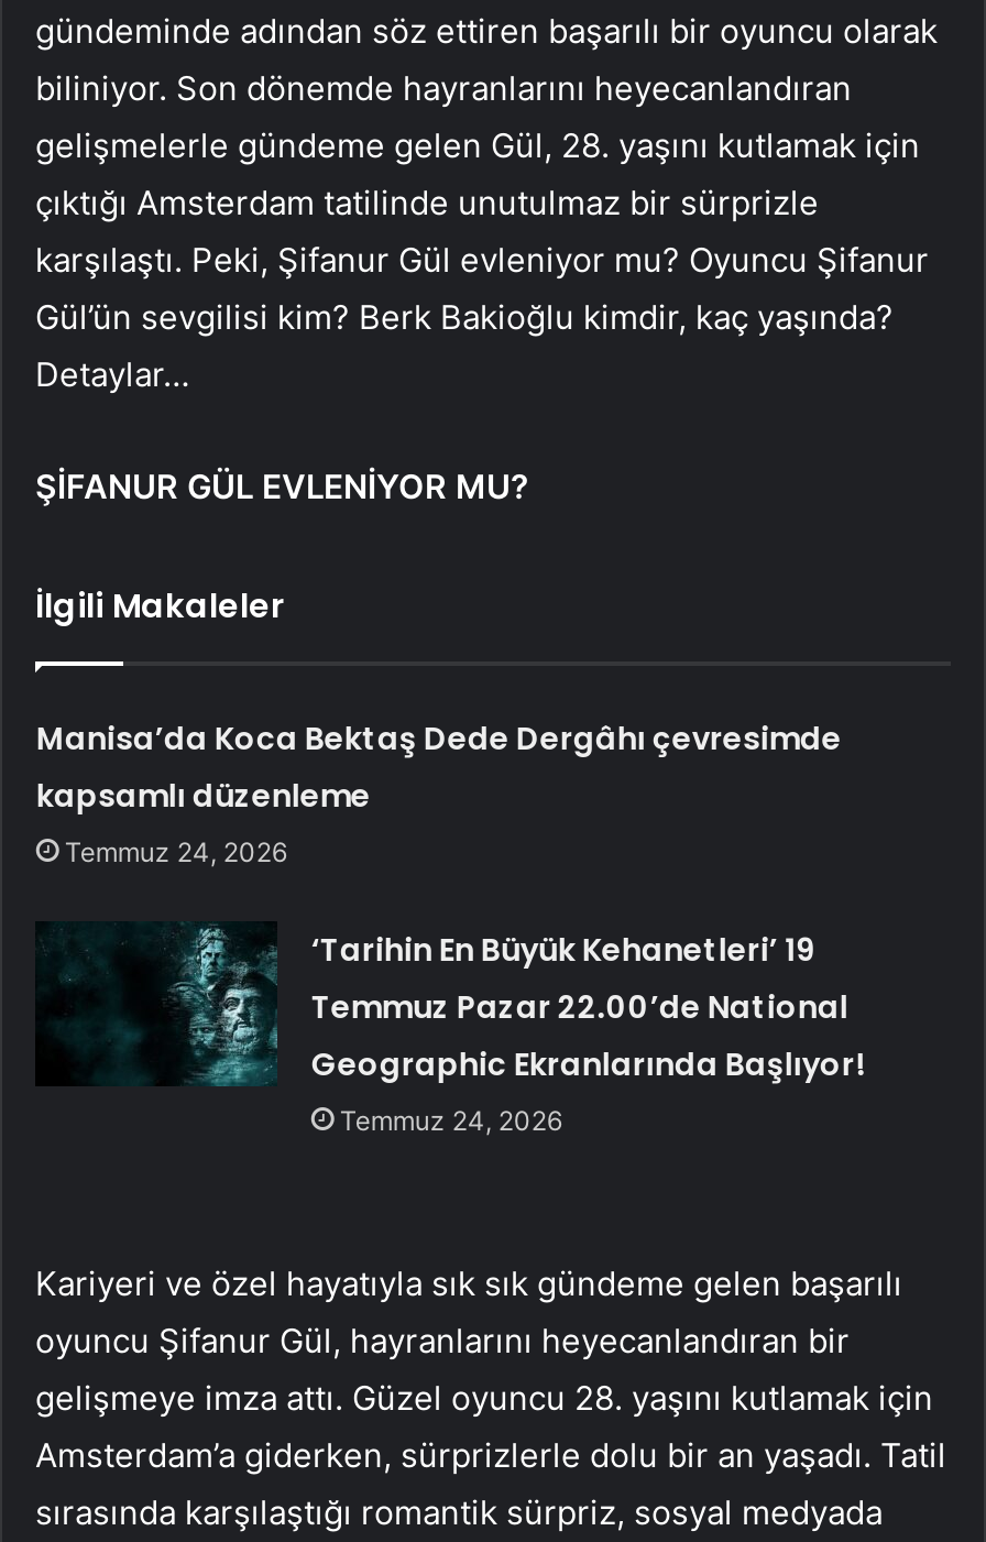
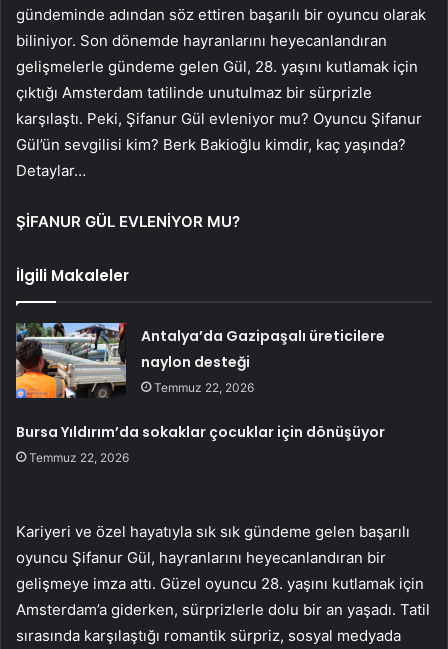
[36,717,841,869] Manisa’da Koca Bektaş Dede Dergâhı çevresimde | kapsamlı düzenleme | Temmuz 24, 2026 -> [141,326,385,395] Antalya’da Gazipaşalı üreticilere | naylon desteği | Temmuz 22, 2026
[311,928,863,1137] ‘Tarihin En Büyük Kehanetleri’ 19 | Temmuz Pazar 22.00’de National | Geographic Ekranlarında Başlıyor! | Temmuz 24, 2026 -> [16,422,385,465] Bursa Yıldırım’da sokaklar çocuklar için dönüşüyor | Temmuz 22, 2026

